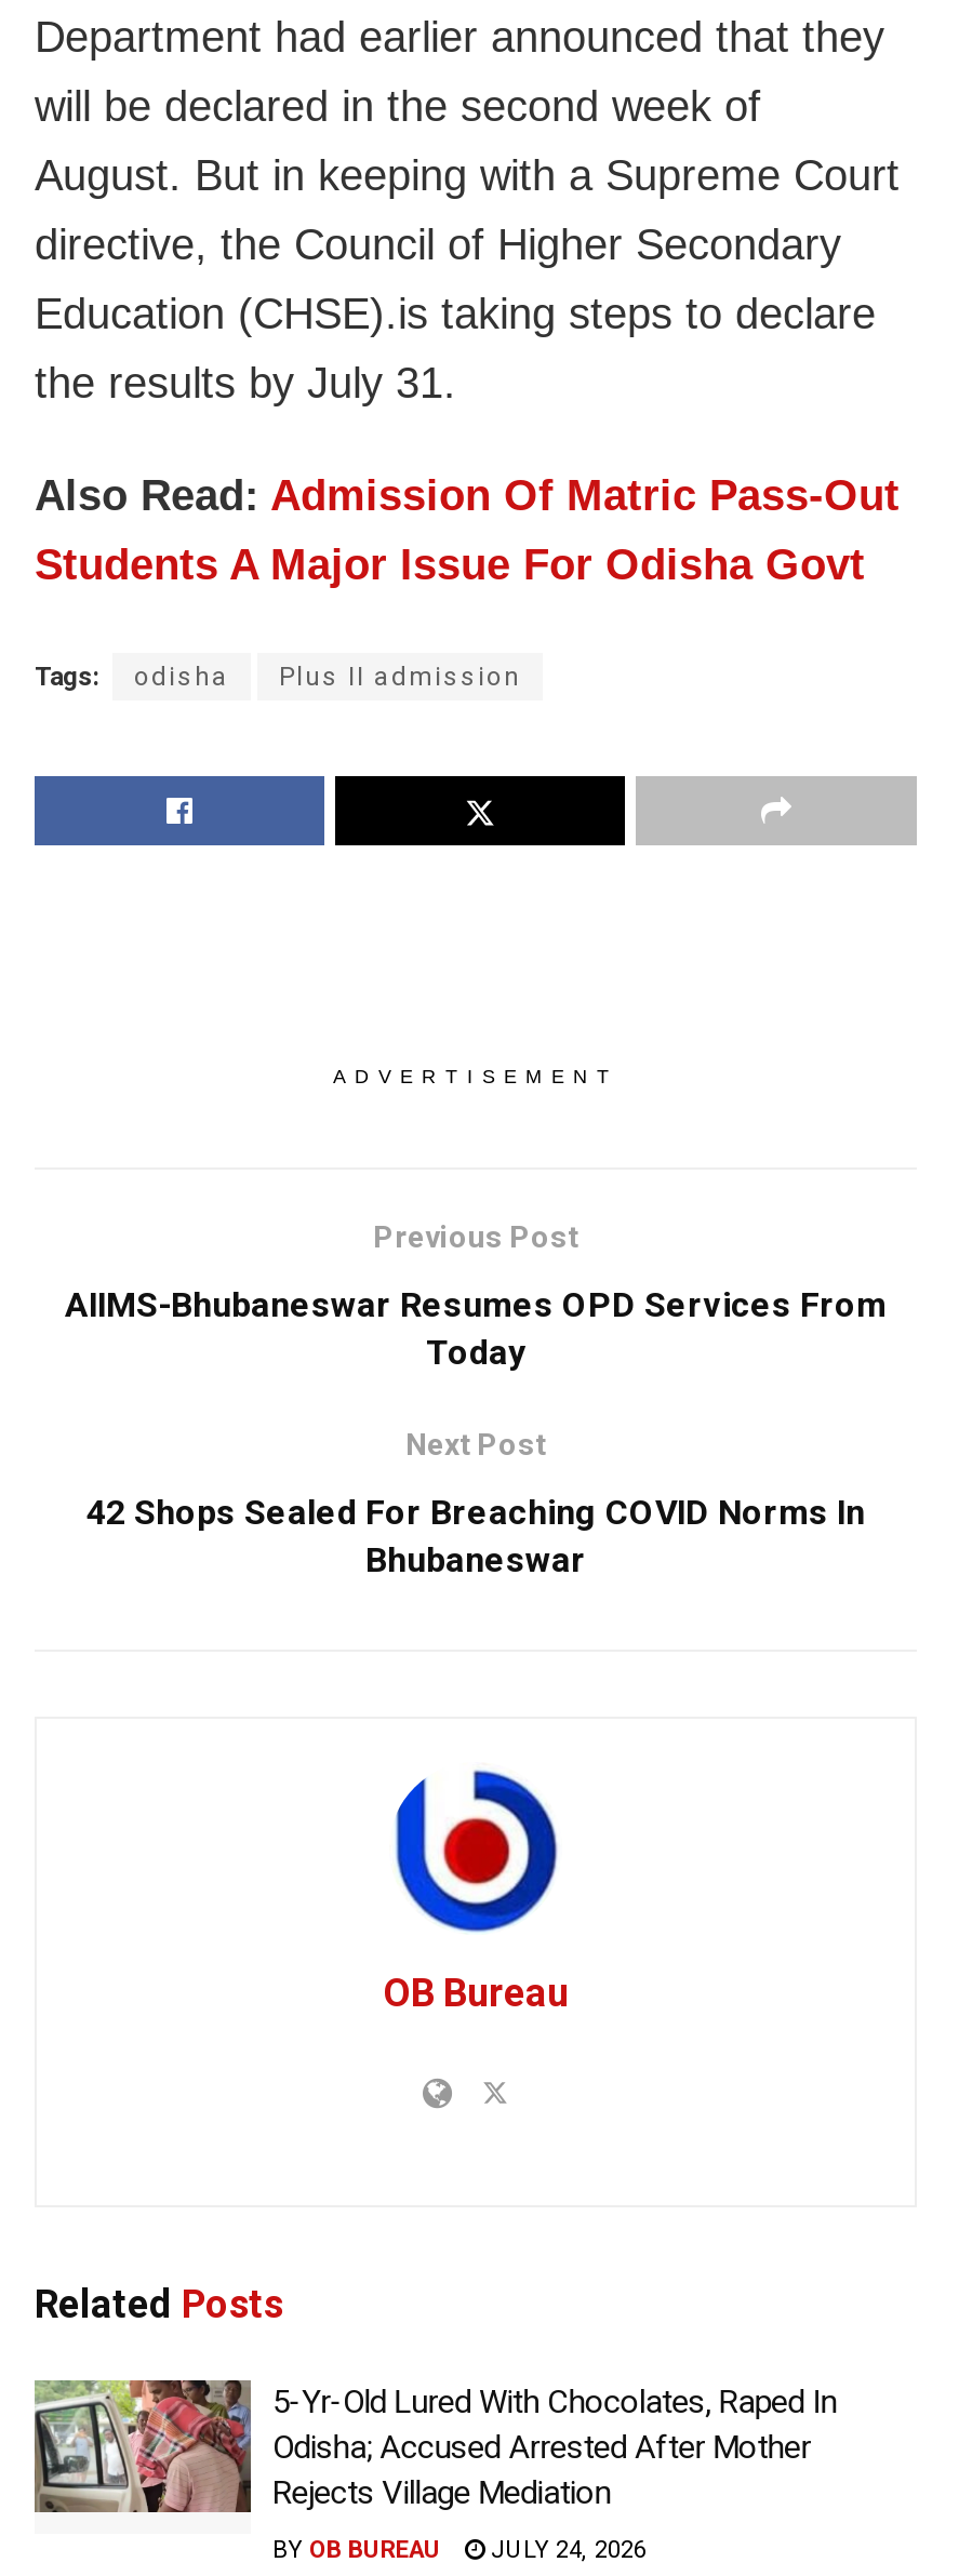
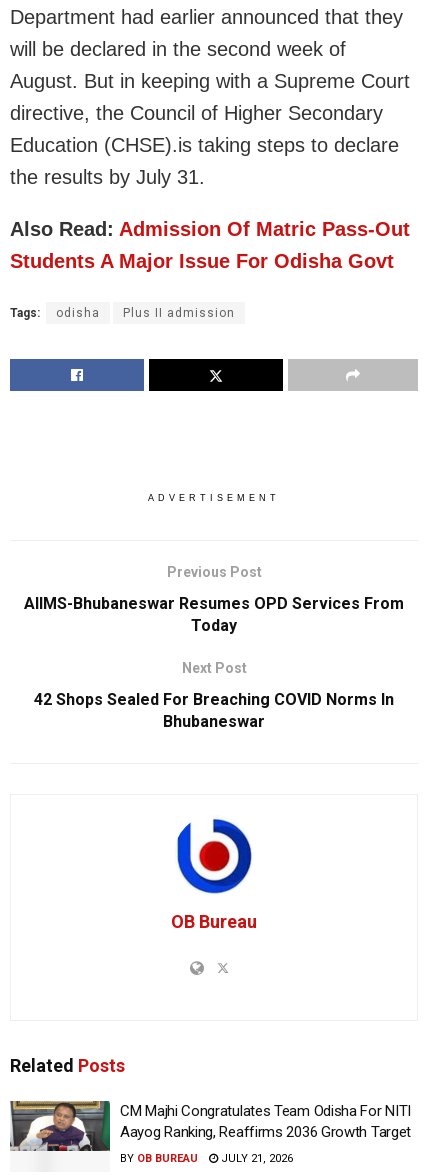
[35,2378,837,2514] [image] | 5-Yr-Old Lured With Chocolates, Raped In | Odisha; Accused Arrested After Mother | Rejects Village Mediation -> [10,1101,411,1152] [image] | CM Majhi Congratulates Team Odisha For NITI | Aayog Ranking, Reaffirms 2036 Growth Target
[272,2535,647,2563] BY OB BUREAU JULY 24, 2026 -> [120,1151,293,1164] BY OB BUREAU JULY 21, 2026

